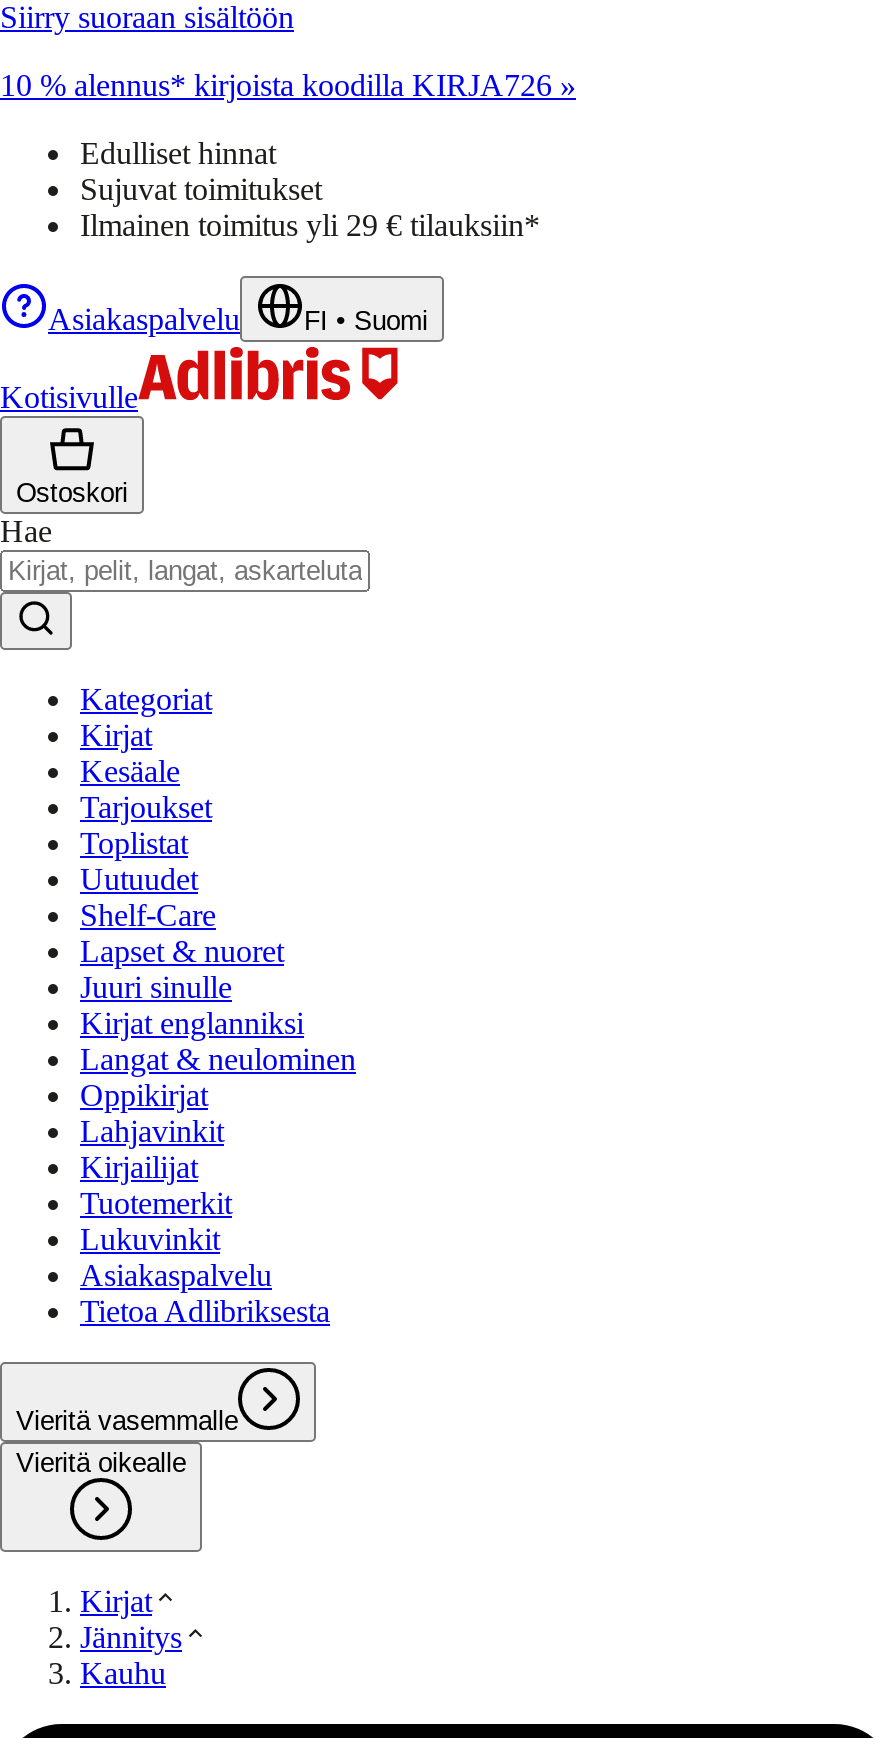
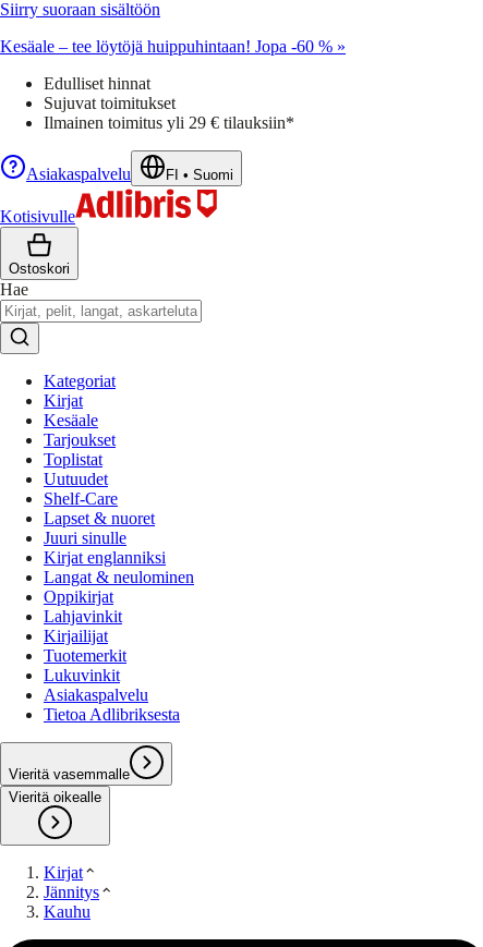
[0,68,576,102] 10 % alennus* kirjoista koodilla KIRJA726 » -> [0,37,346,56] Kesäale – tee löytöjä huippuhintaan! Jopa -60 % »

